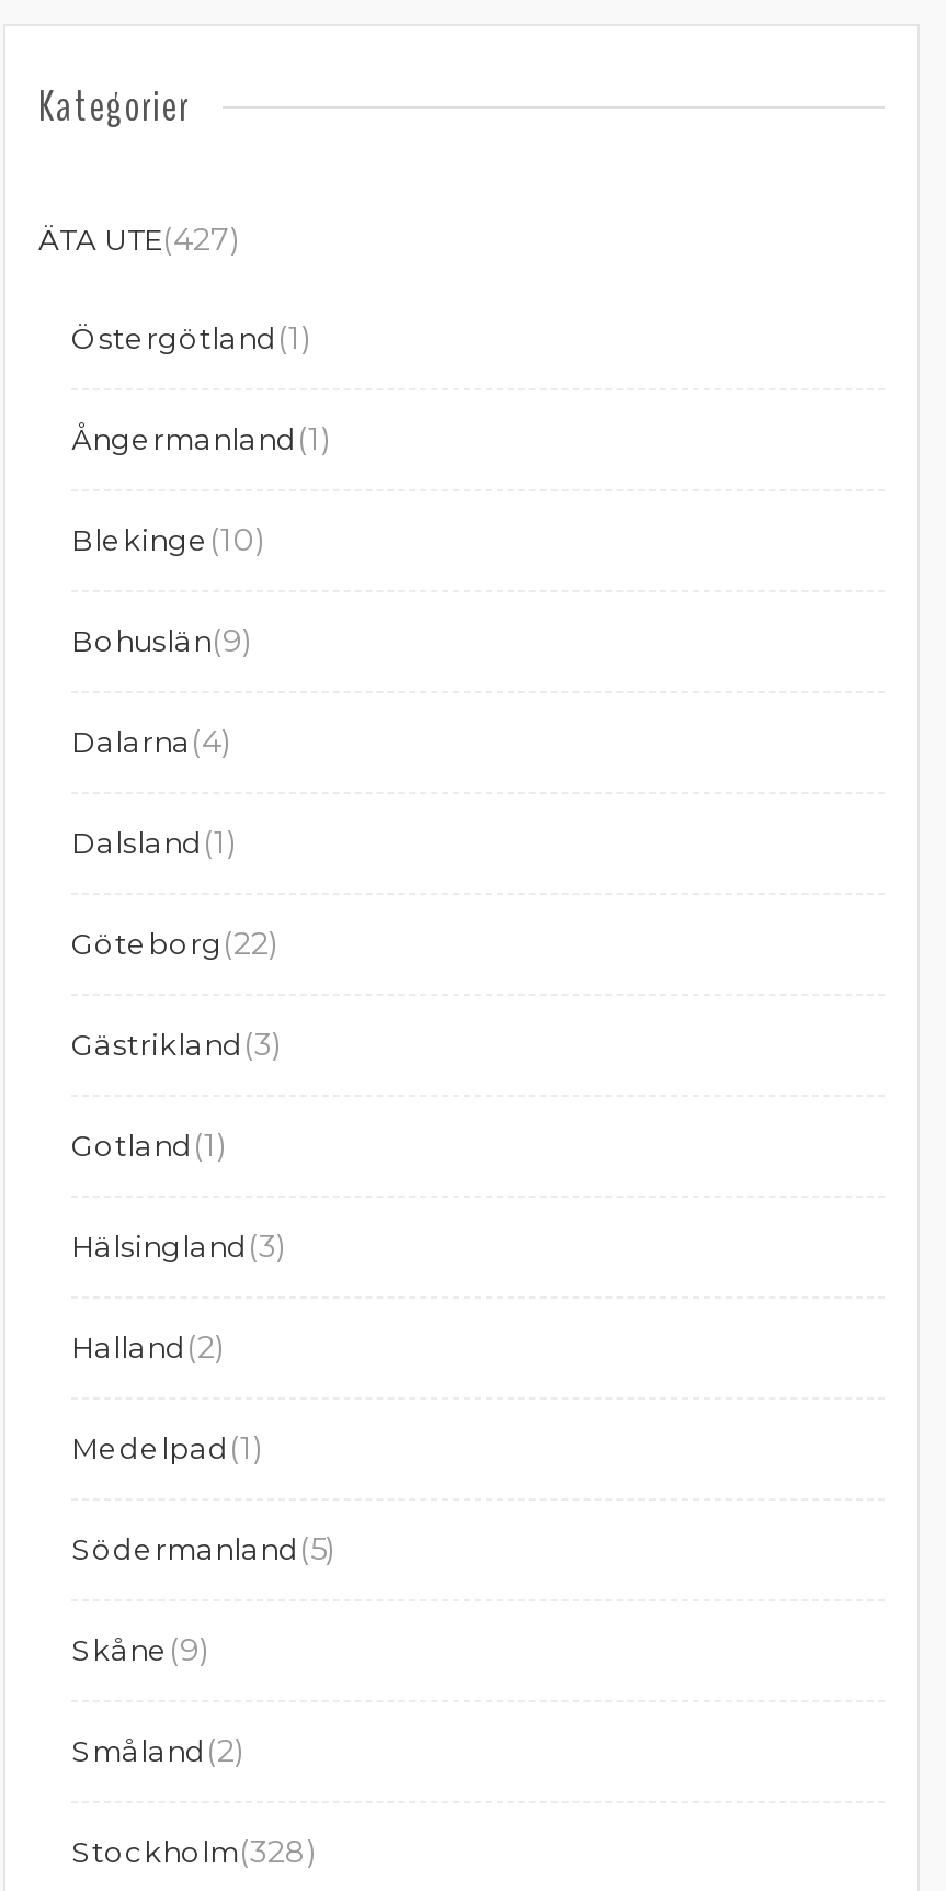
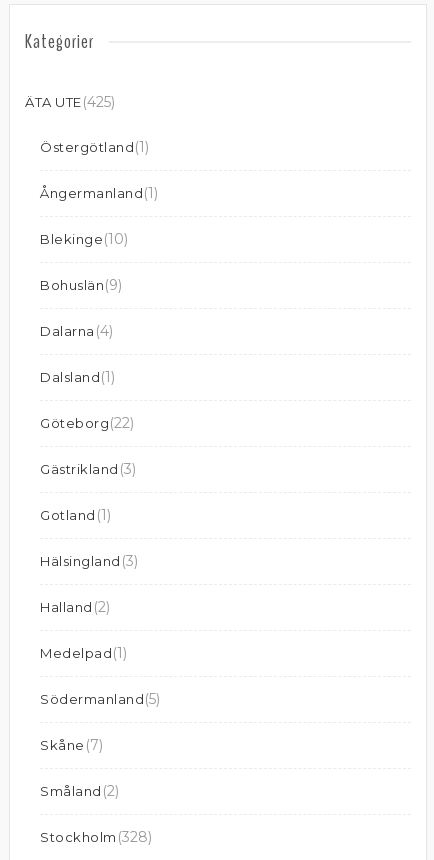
[38,219,239,259] ÄTA UTE(427) -> [25,93,114,111] ÄTA UTE(425)
[71,1630,208,1669] Skåne (9) -> [40,736,102,754] Skåne (7)

